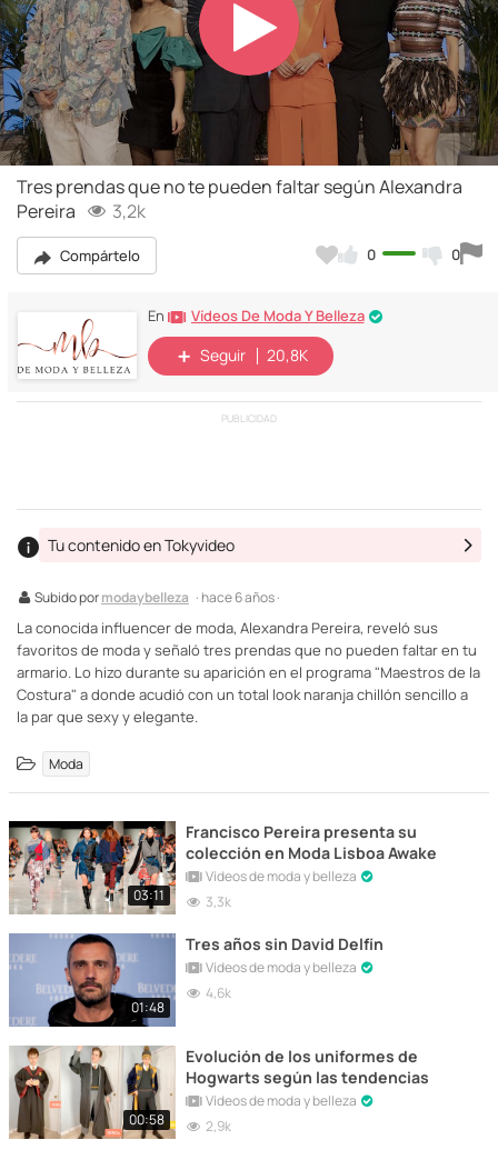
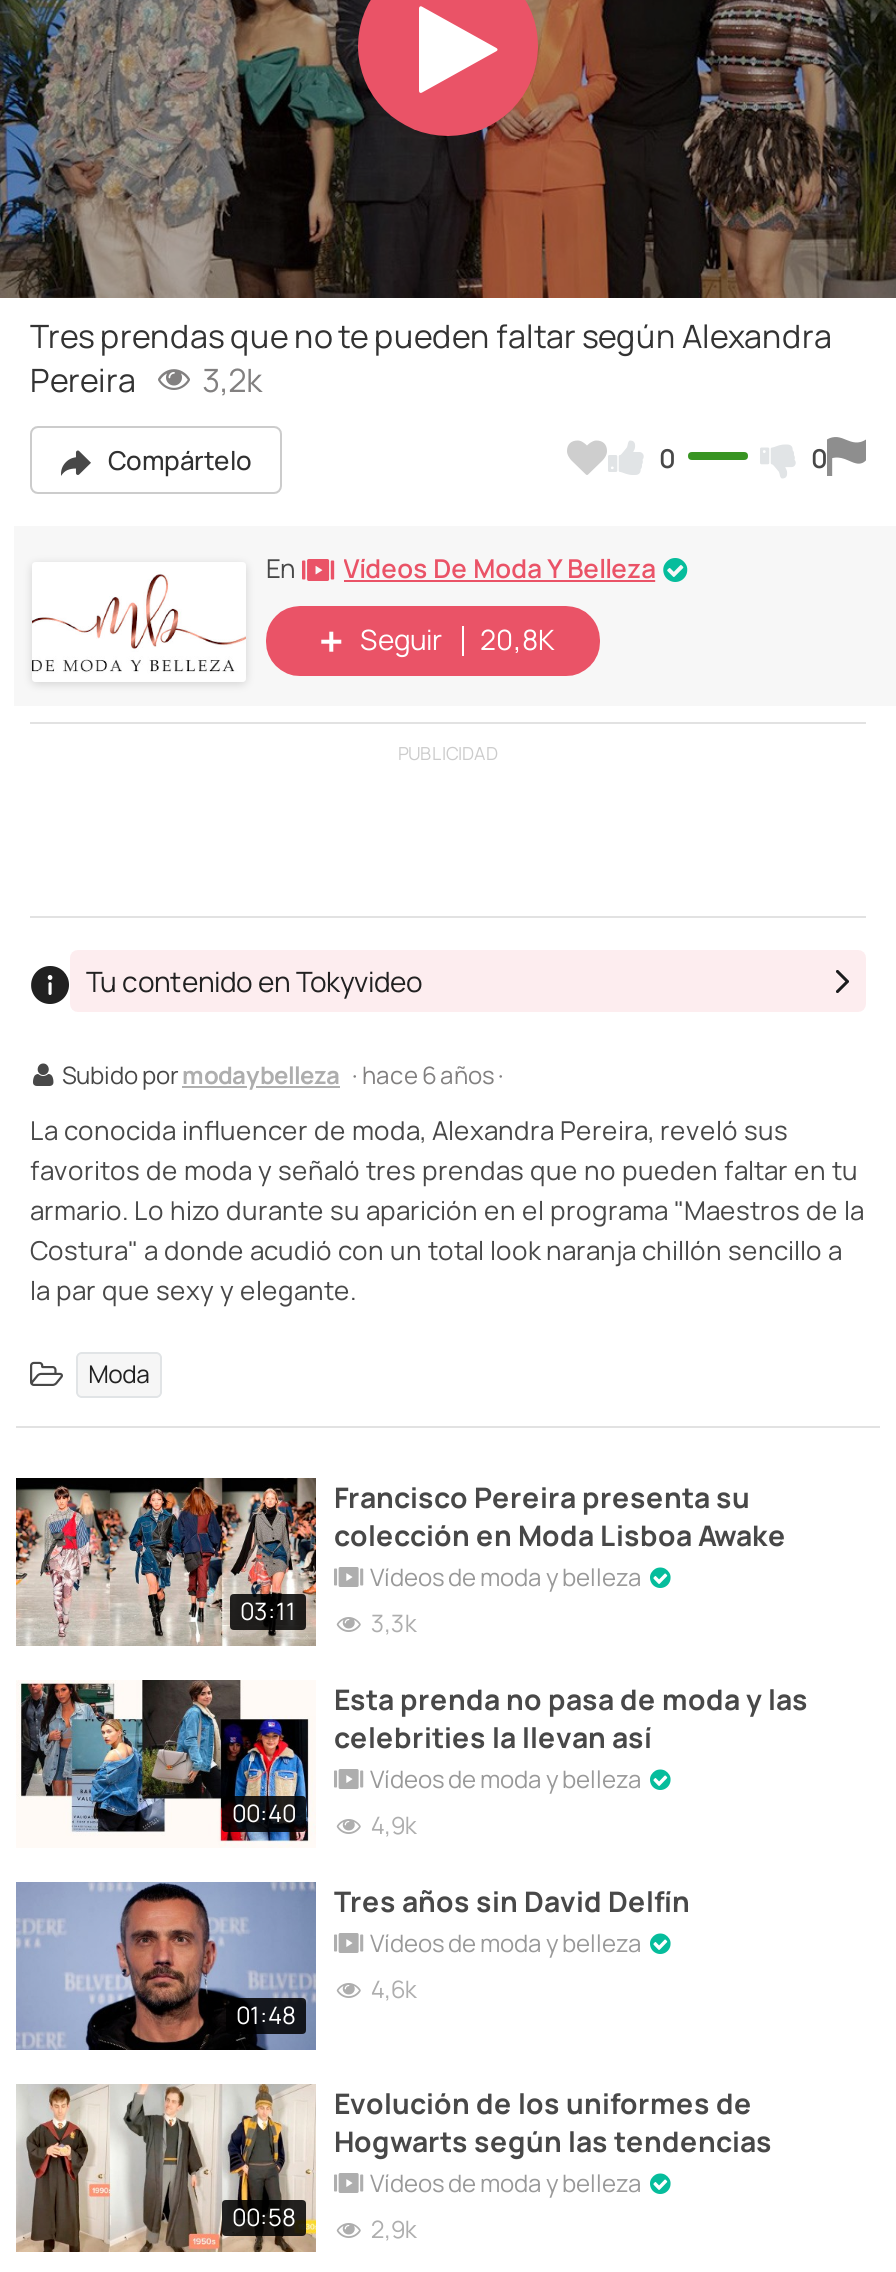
none -> [18,1678,314,1848] [image] | 00:40
none -> [334,1680,808,1842] Esta prenda no pasa de moda y las | celebrities la llevan así | Vídeos de moda y belleza | 4,9k

